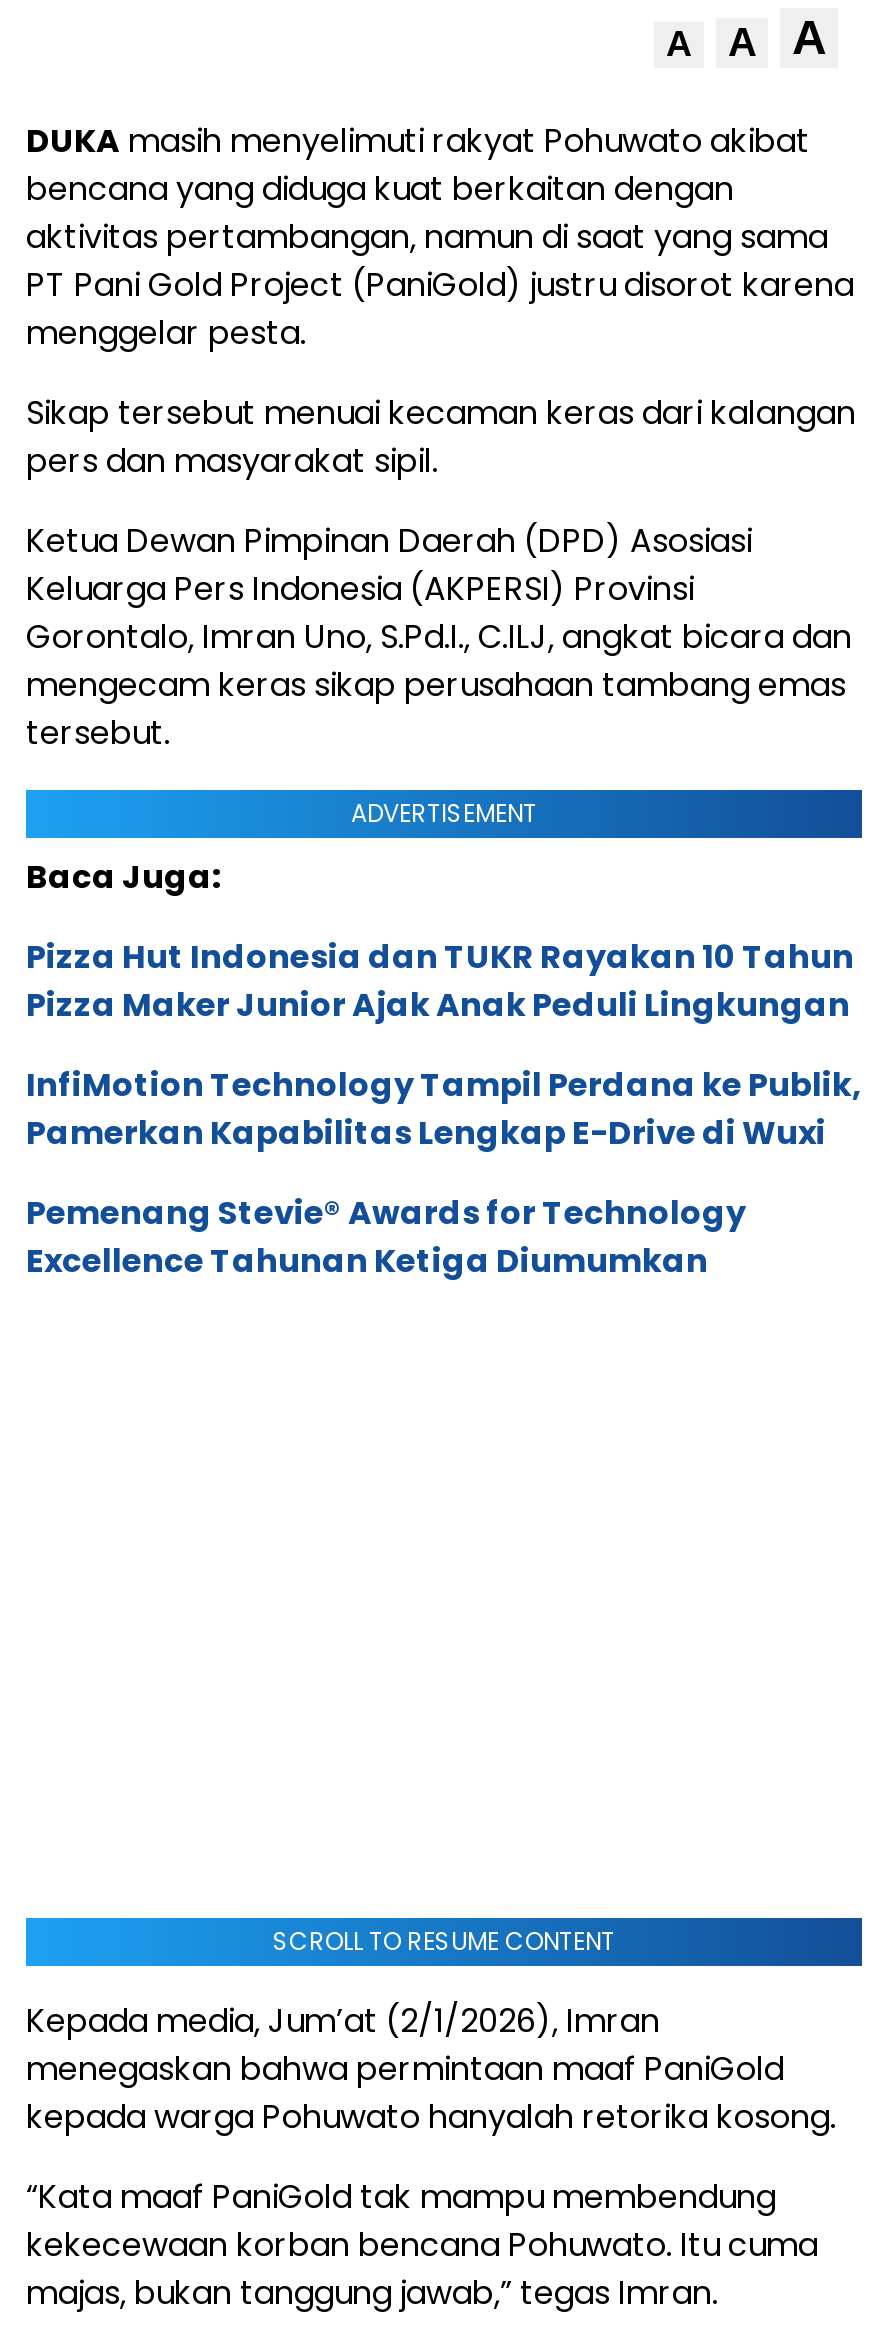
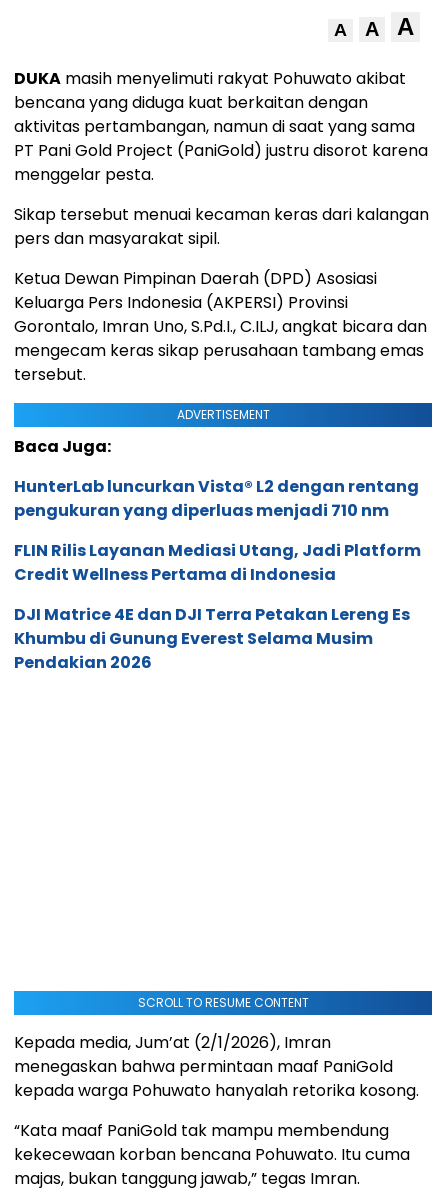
[26,935,854,1029] Pizza Hut Indonesia dan TUKR Rayakan 10 Tahun | Pizza Maker Junior Ajak Anak Peduli Lingkungan -> [14,475,419,522] HunterLab luncurkan Vista® L2 dengan rentang | pengukuran yang diperluas menjadi 710 nm
[26,1063,862,1157] InfiMotion Technology Tampil Perdana ke Publik, | Pamerkan Kapabilitas Lengkap E-Drive di Wuxi -> [14,539,421,586] FLIN Rilis Layanan Mediasi Utang, Jadi Platform | Credit Wellness Pertama di Indonesia
[26,1191,746,1285] Pemenang Stevie® Awards for Technology | Excellence Tahunan Ketiga Diumumkan -> [14,603,410,674] DJI Matrice 4E dan DJI Terra Petakan Lereng Es | Khumbu di Gunung Everest Selama Musim | Pendakian 2026

